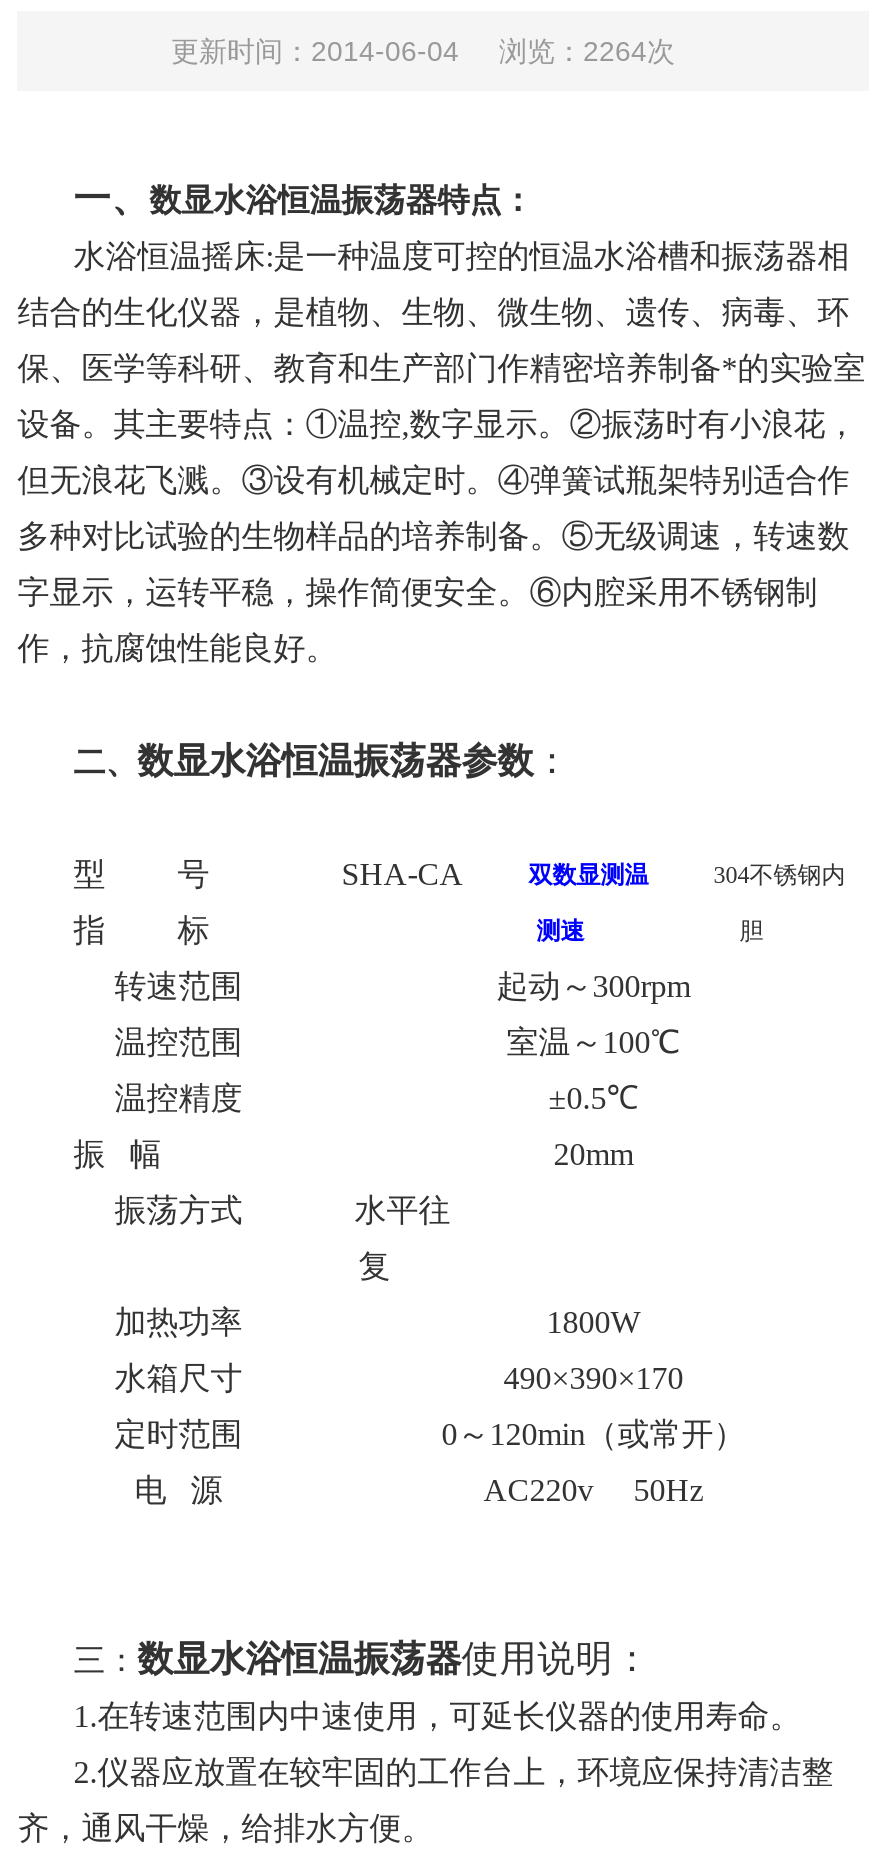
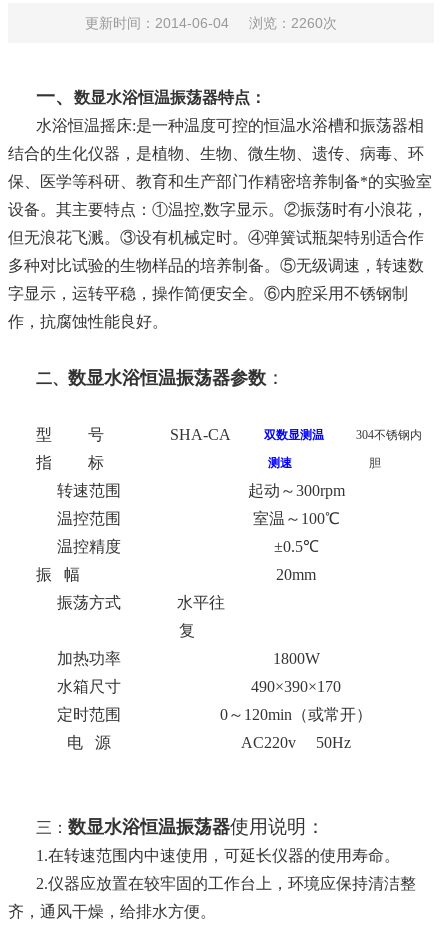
[171,35,675,67] 更新时间：2014-06-04 浏览：2264次 -> [85,15,337,31] 更新时间：2014-06-04 浏览：2260次

